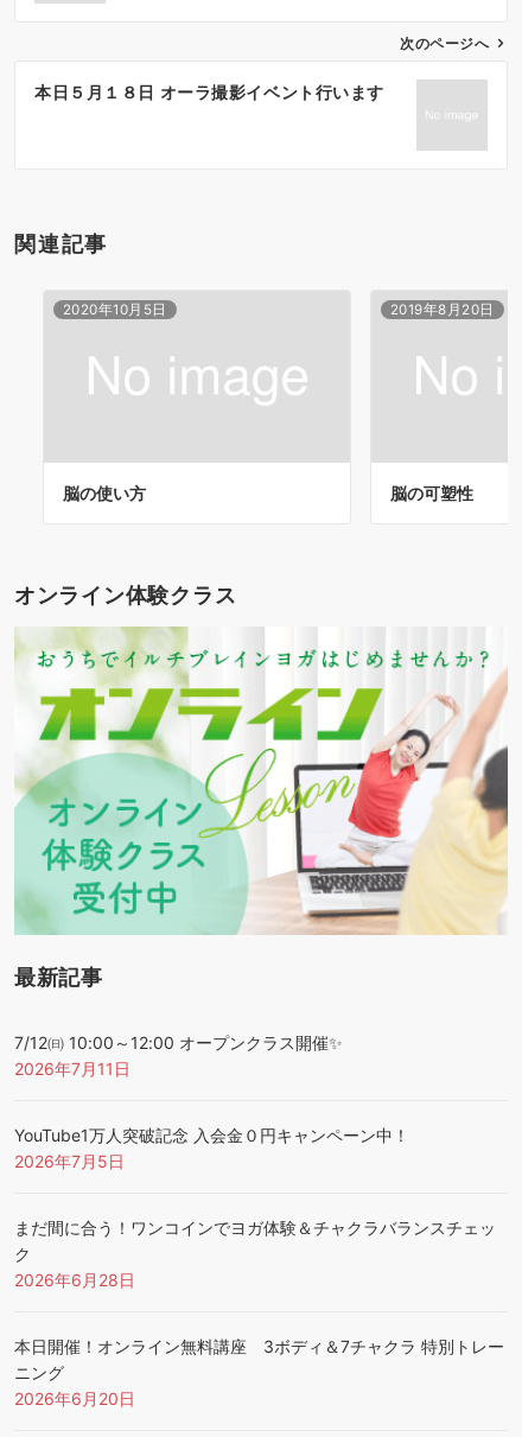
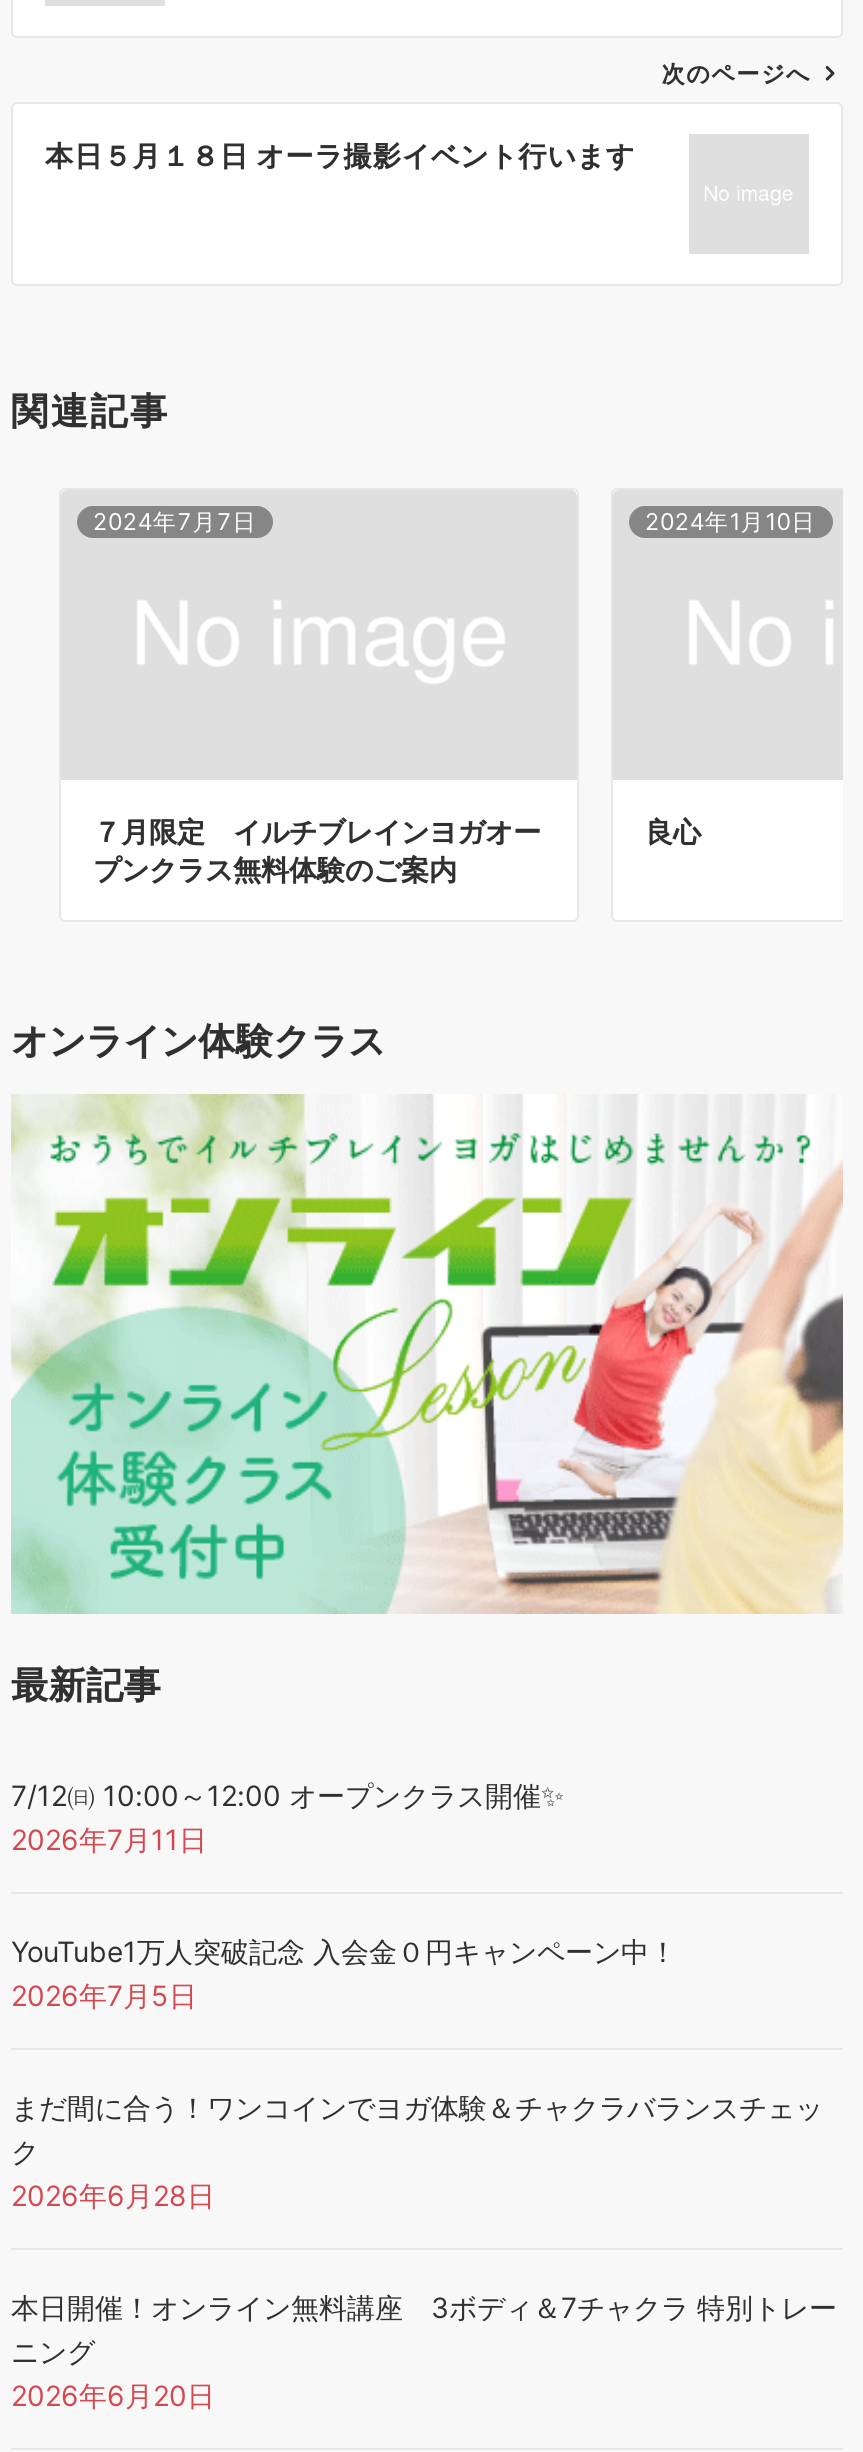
[63,301,167,318] 2020年10月5日 -> [93,508,257,536] 2024年7月7日
[390,301,494,318] 2019年8月20日 -> [645,508,816,536] 2024年1月10日
[63,483,146,503] 脳の使い方 -> [93,814,541,886] ７月限定 イルチブレインヨガオー | プンクラス無料体験のご案内
[390,483,473,503] 脳の可塑性 -> [645,814,701,848] 良心

